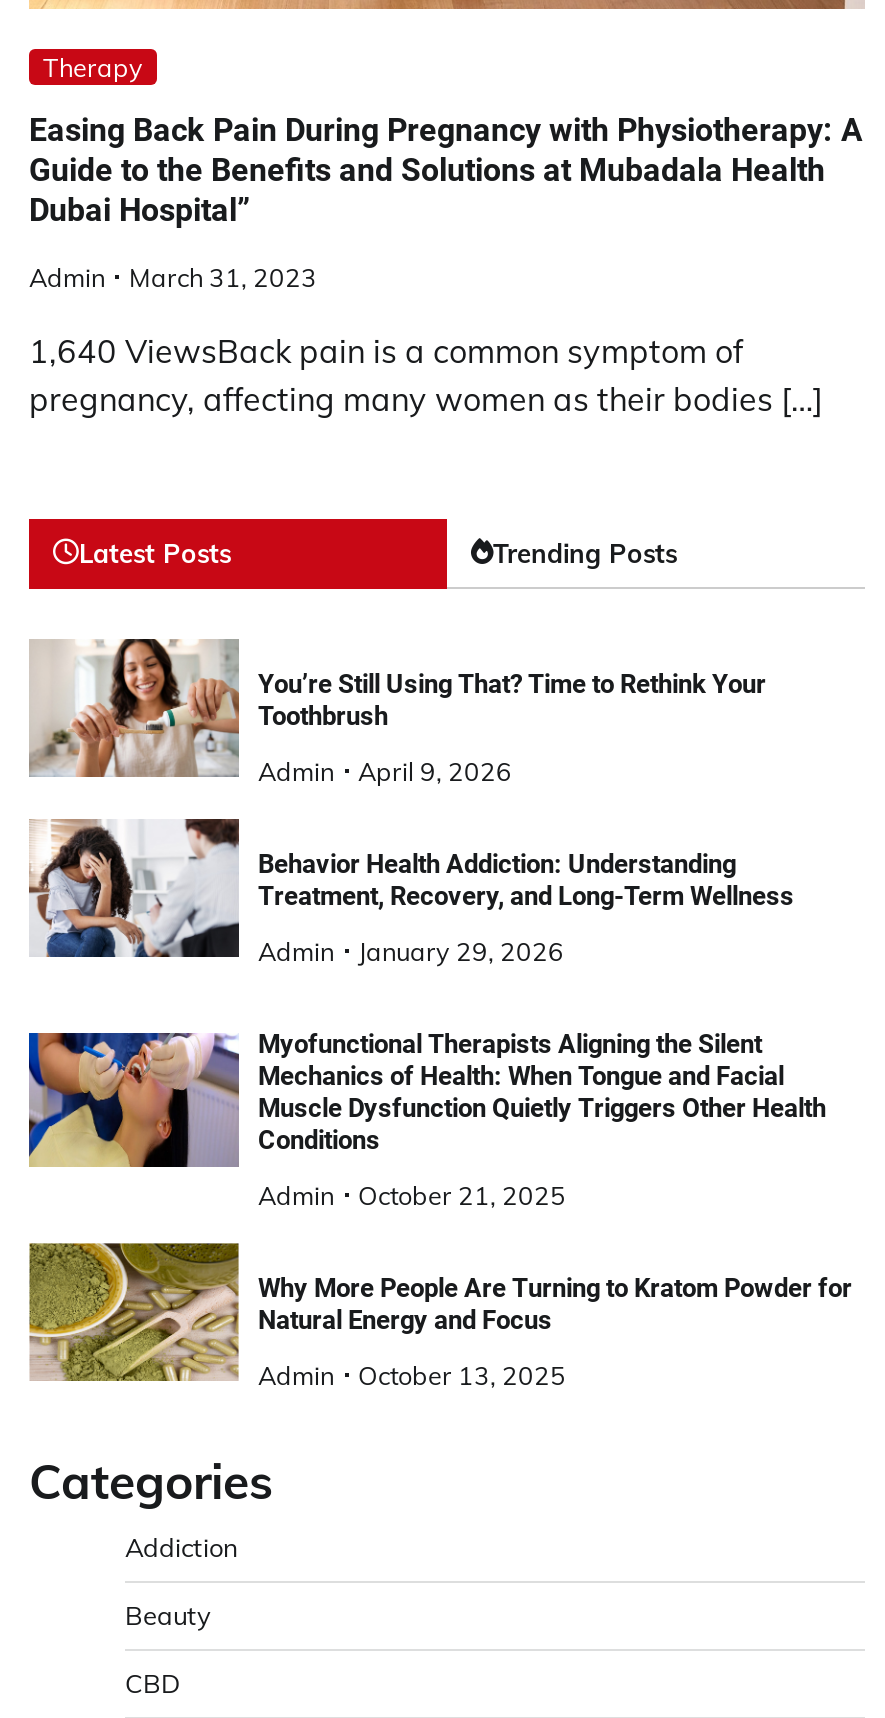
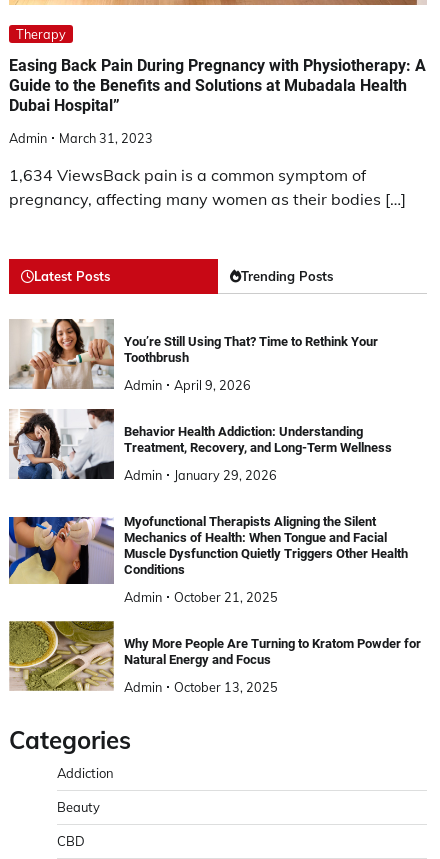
[29,331,743,371] 1,640 ViewsBack pain is a common symptom of -> [9,165,366,185] 1,634 ViewsBack pain is a common symptom of

